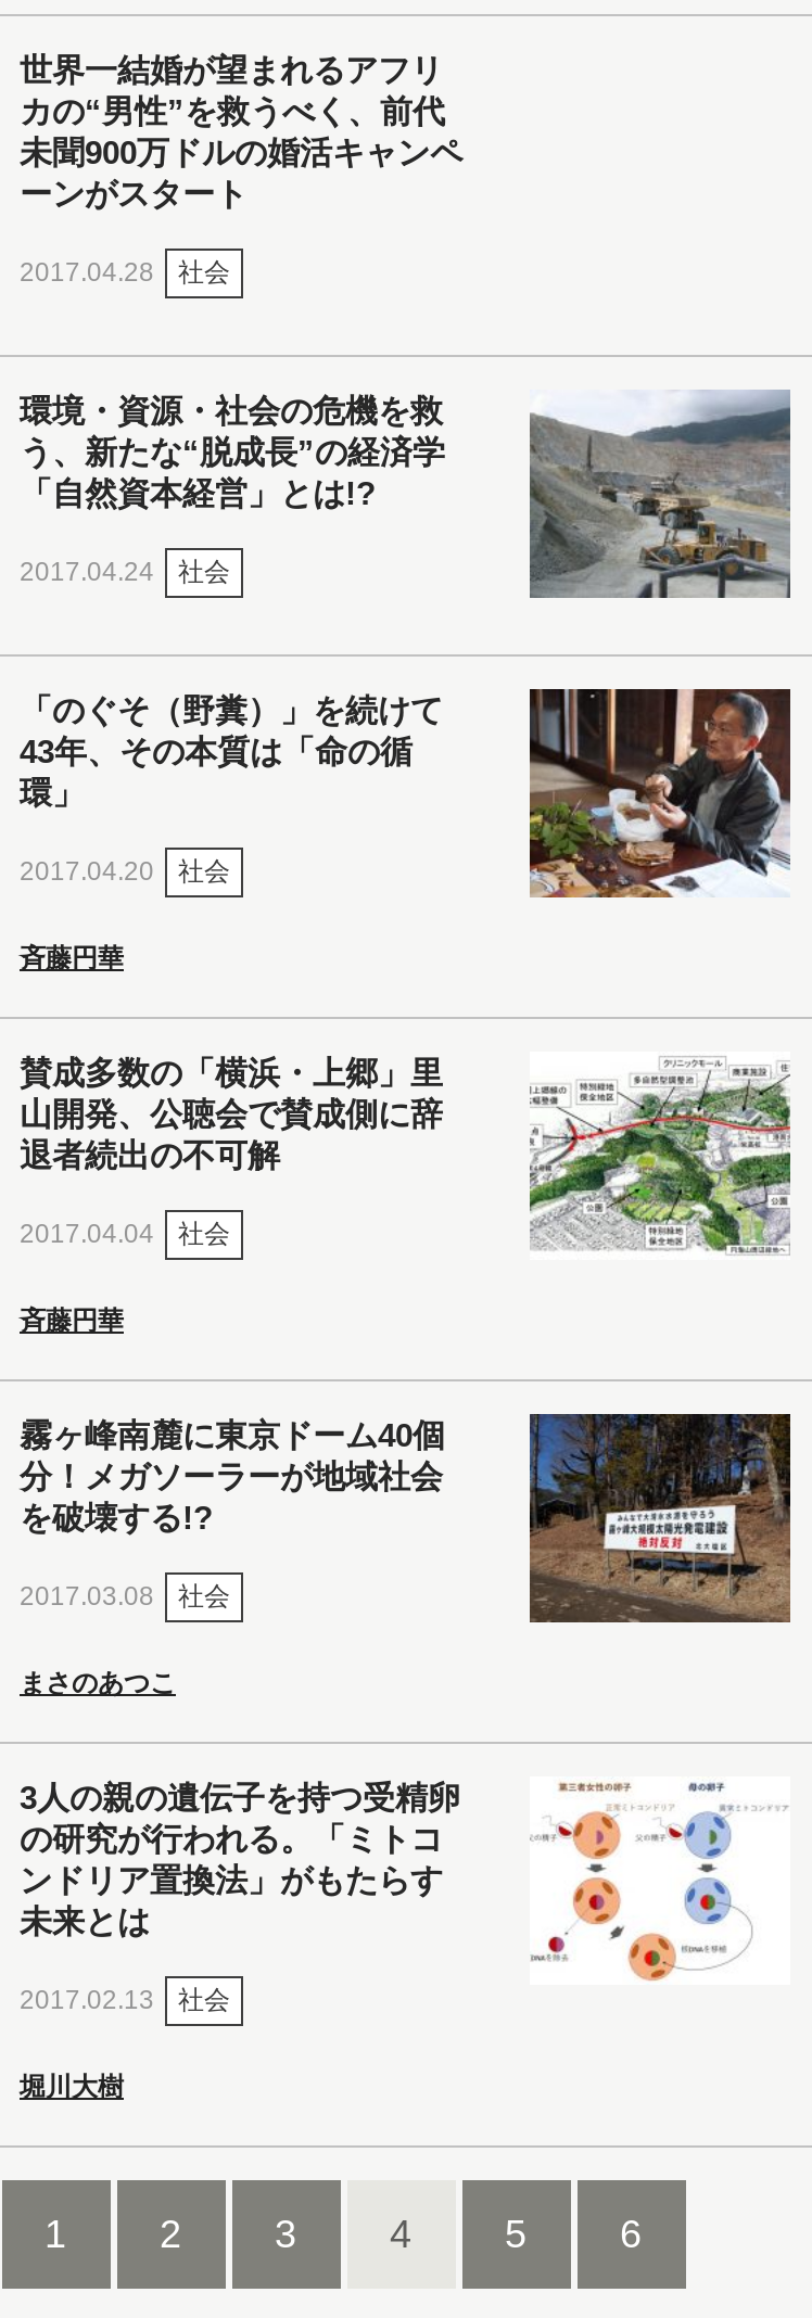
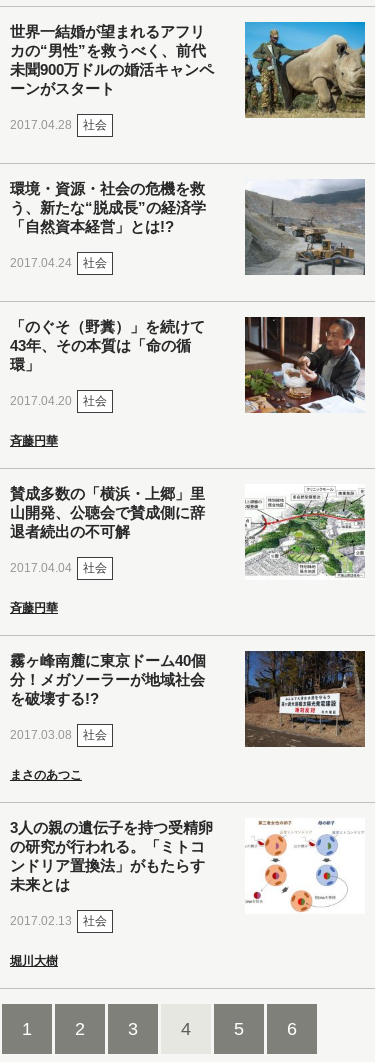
none -> [244,21,366,119] [image]

